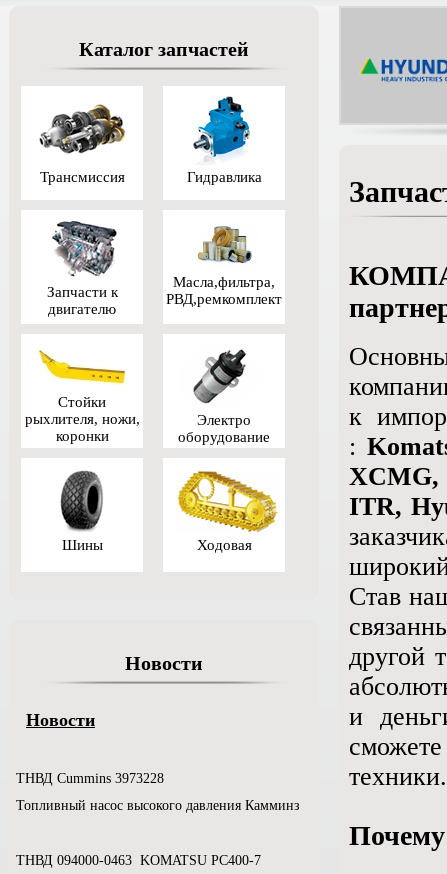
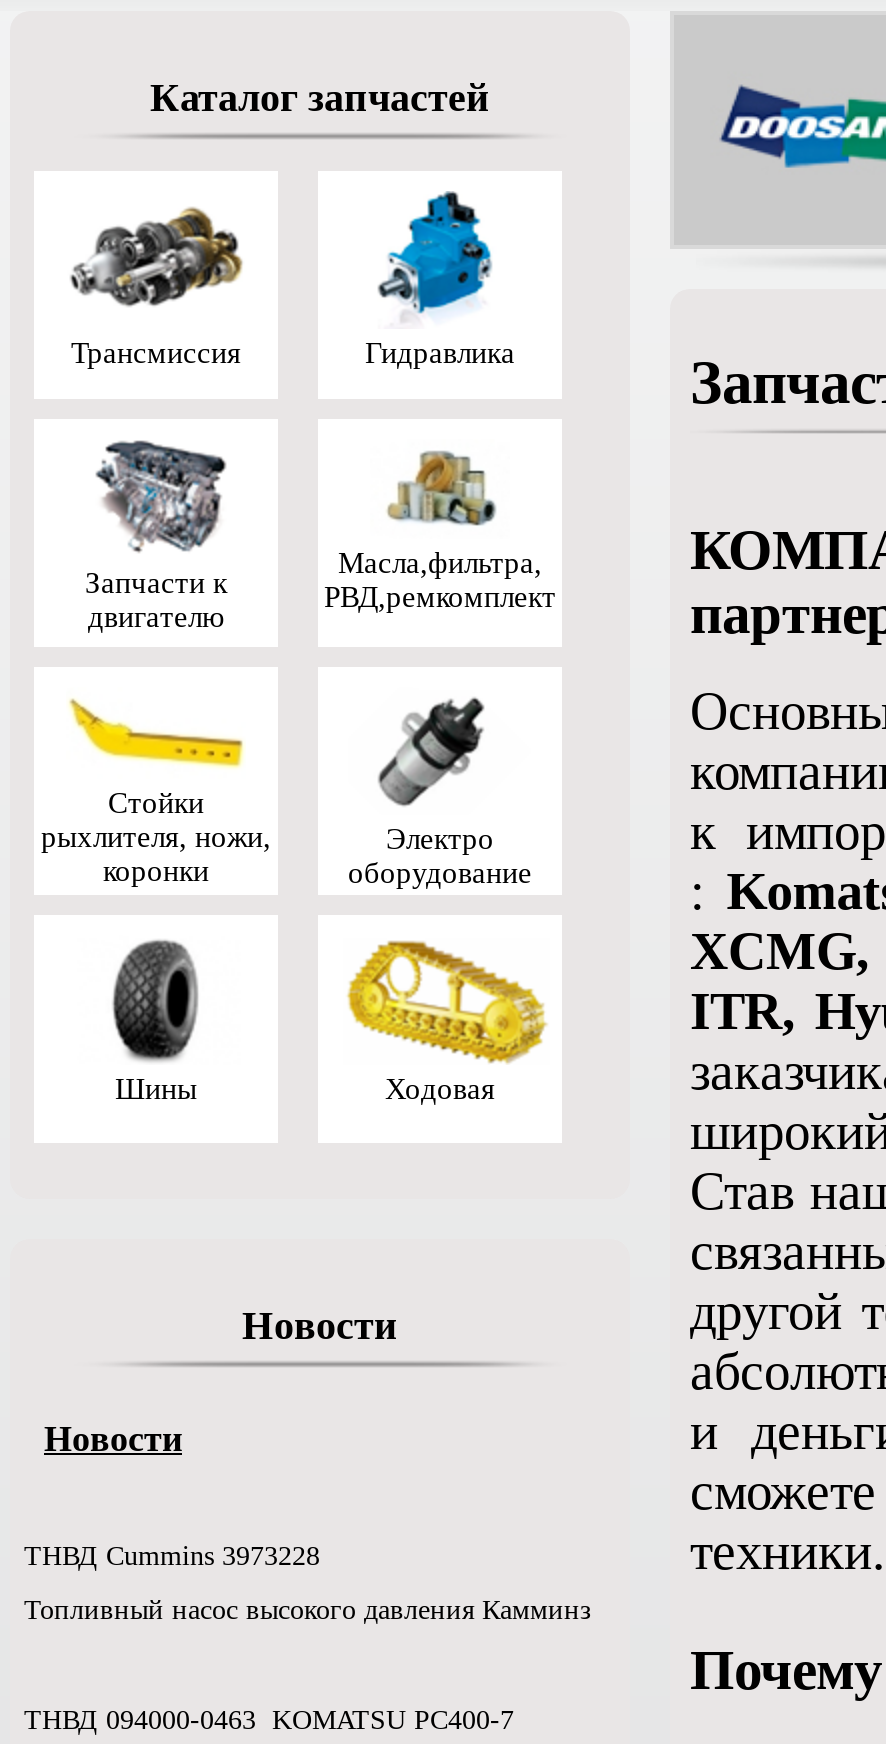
[359,44,444,84] [image] -> [712,85,880,169] [image]

